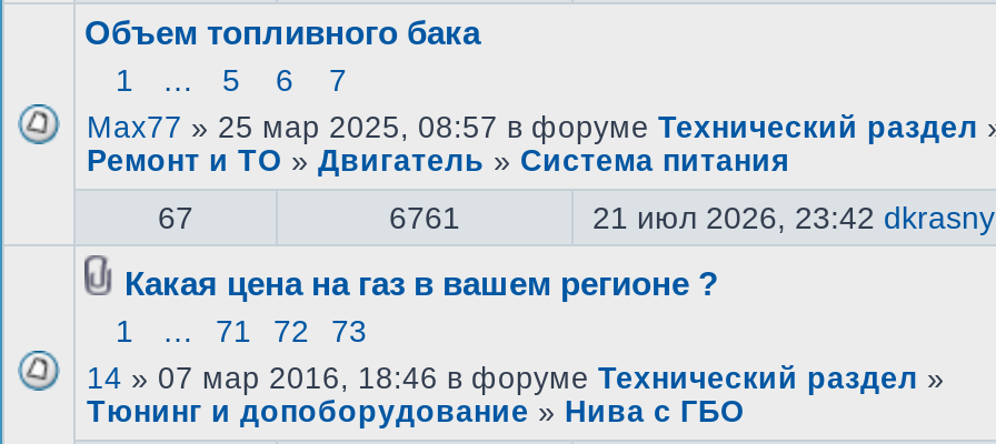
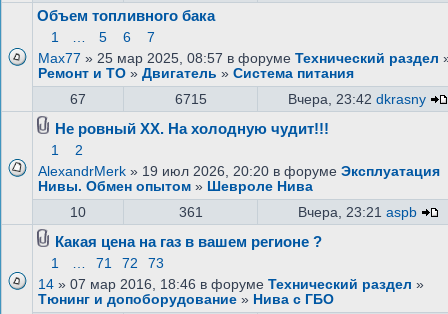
[389,200,995,235] 6761 | 21 июл 2026, 23:42 dkrasny -> [38,91,440,220] 6715 | Вчера, 23:42 dkrasny | Не ровный ХХ. На холодную чудит!!! | 1 | 2 | AlexandrMerk» 19 июл 2026, 20:20 в форуме Эксплуатация | Нивы. Обмен опытом» Шевроле Нива | 10 | 361 | Вчера, 23:21 aspb

